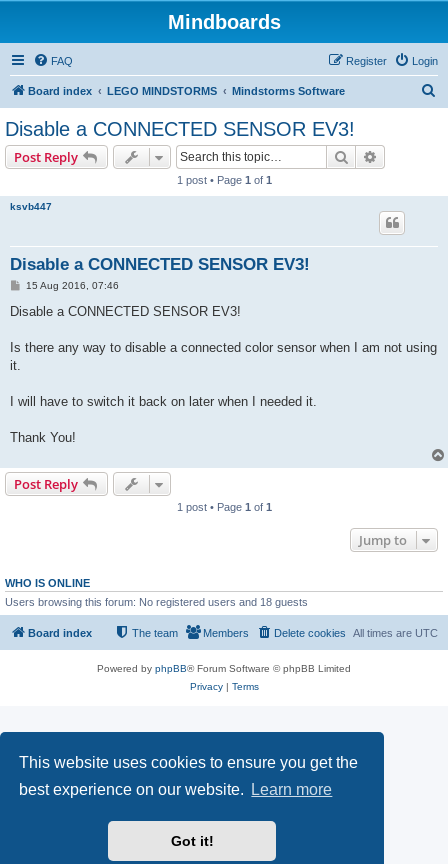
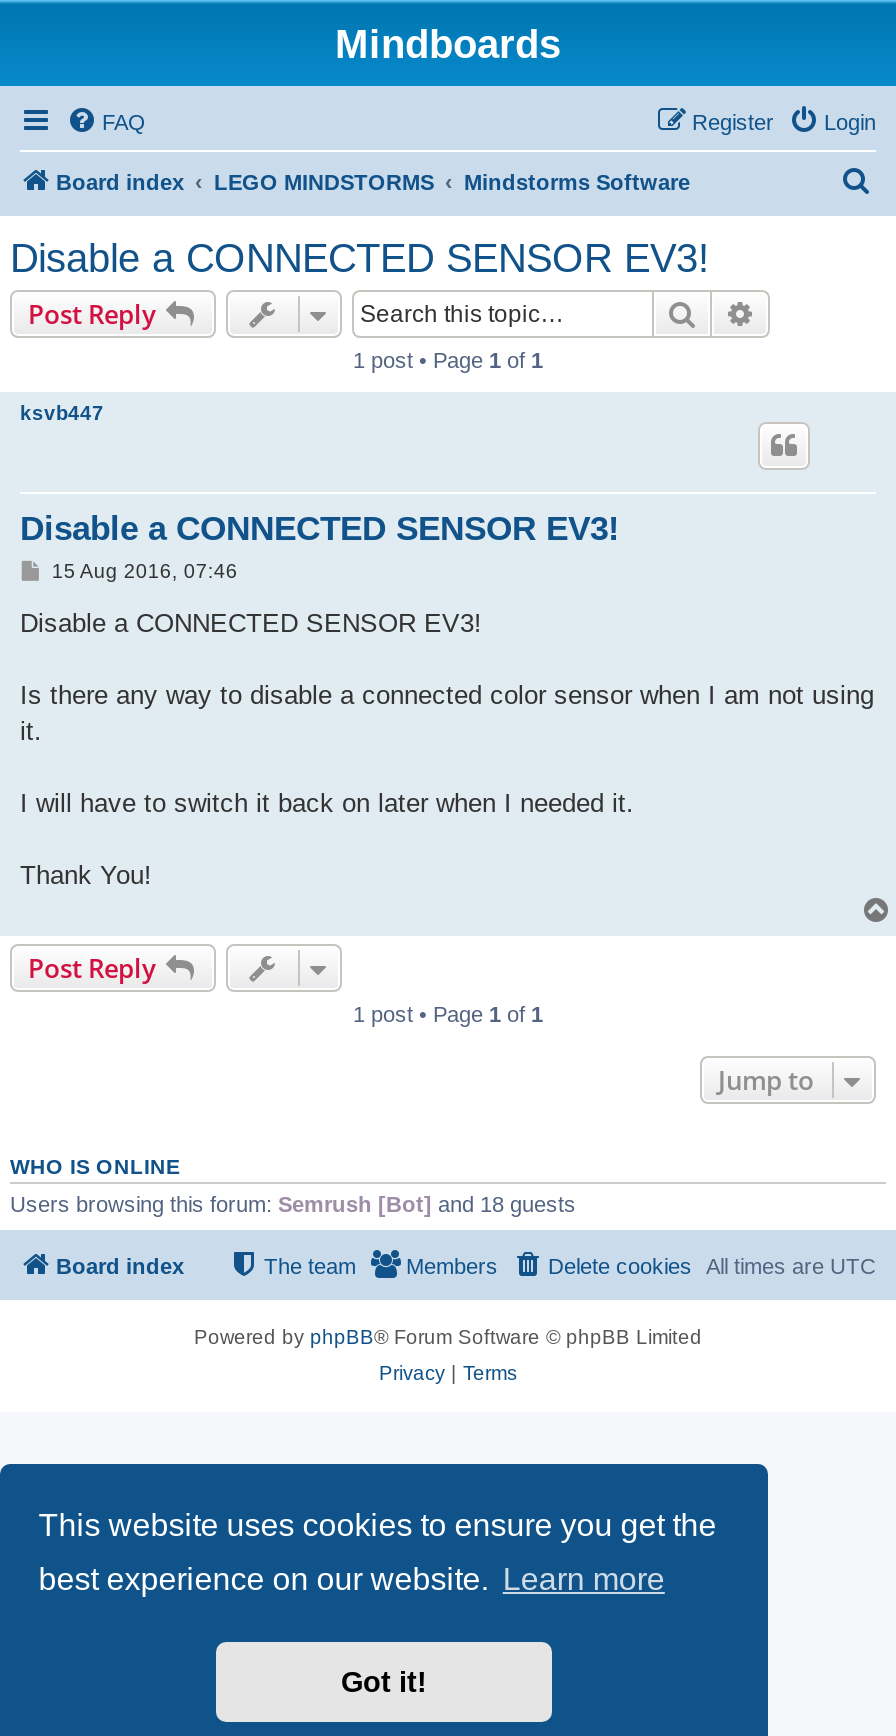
[5,596,308,608] Users browsing this forum: No registered users and 18 guests -> [10,1192,576,1216] Users browsing this forum: Semrush [Bot] and 18 guests

